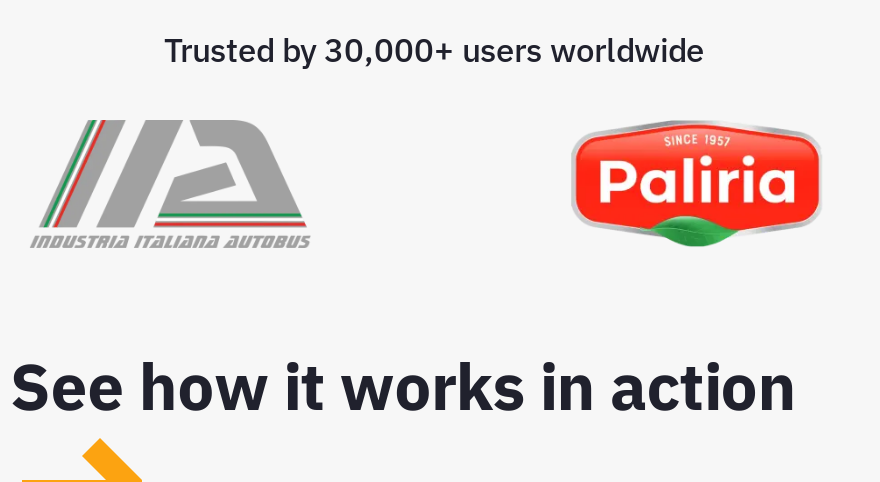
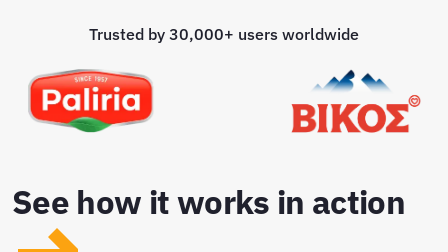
[30,118,310,248] [image] -> [23,69,161,132] [image]
[570,120,826,248] [image] -> [291,70,421,134] [image]

